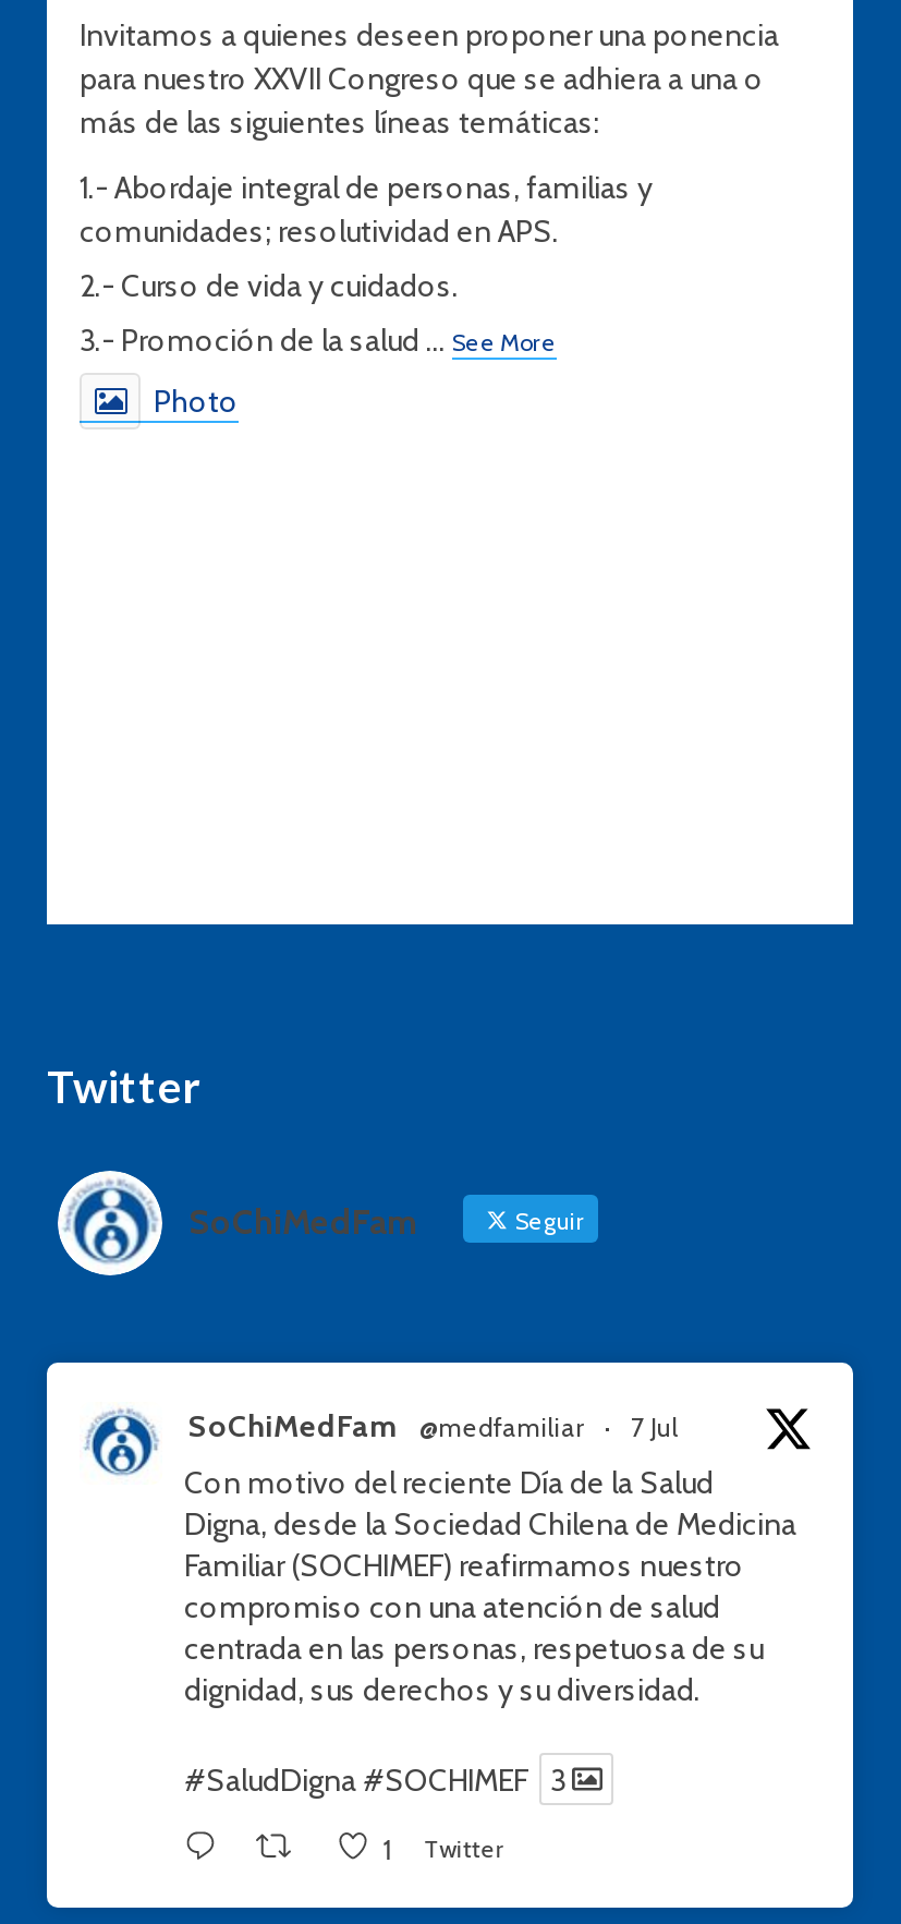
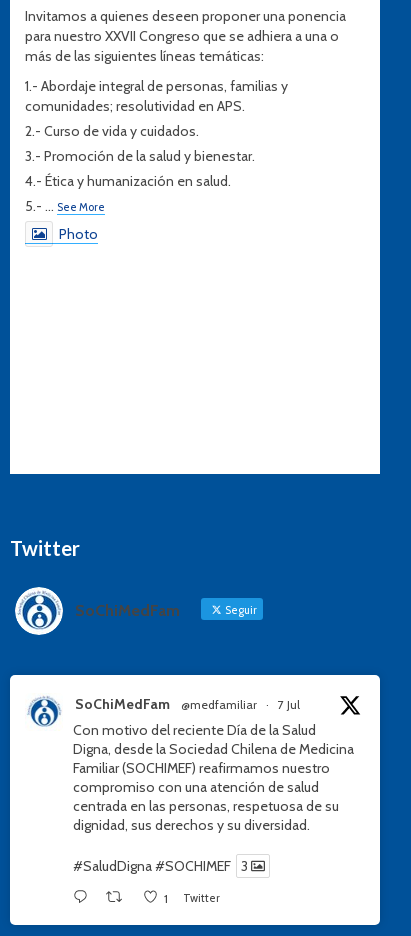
[80,320,557,360] 3.- Promoción de la salud... See More -> [25,147,255,215] 3.- Promoción de la salud y bienestar. | 4.- Ética y humanización en salud. | 5.-... See More

